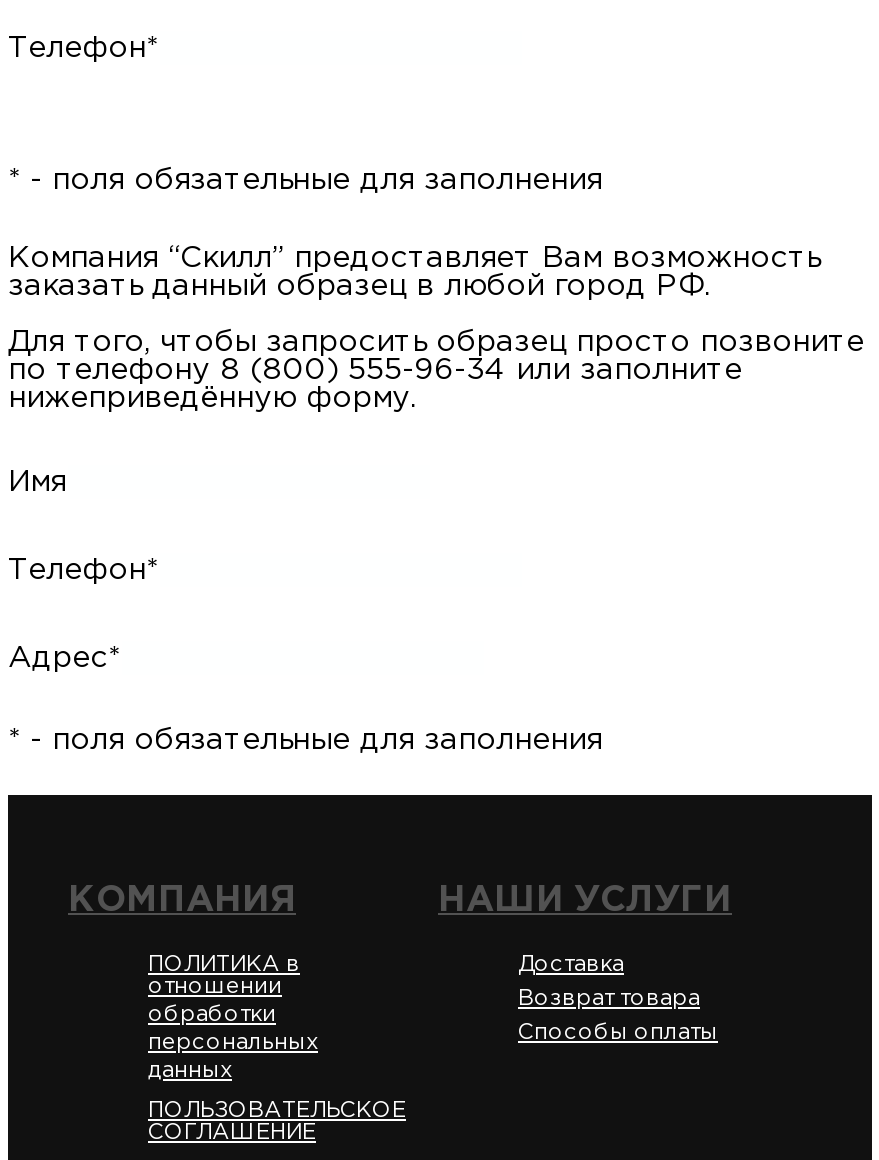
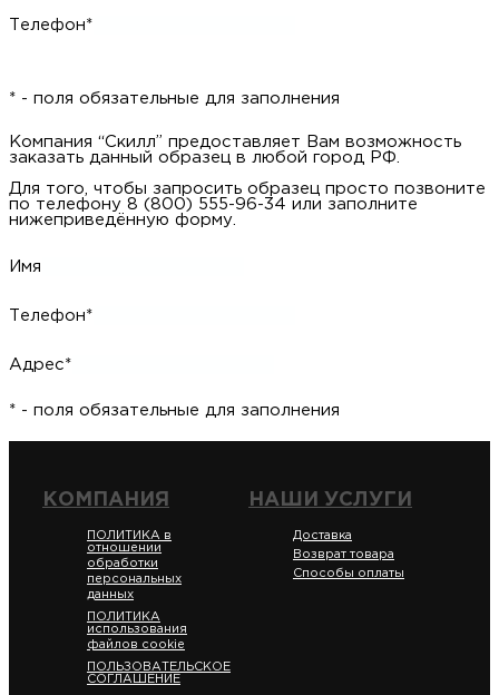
none -> [87,612,187,654] ПОЛИТИКА | использования | файлов cookie

